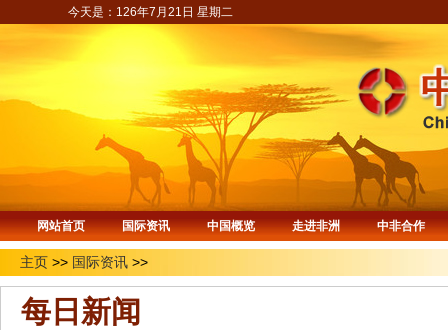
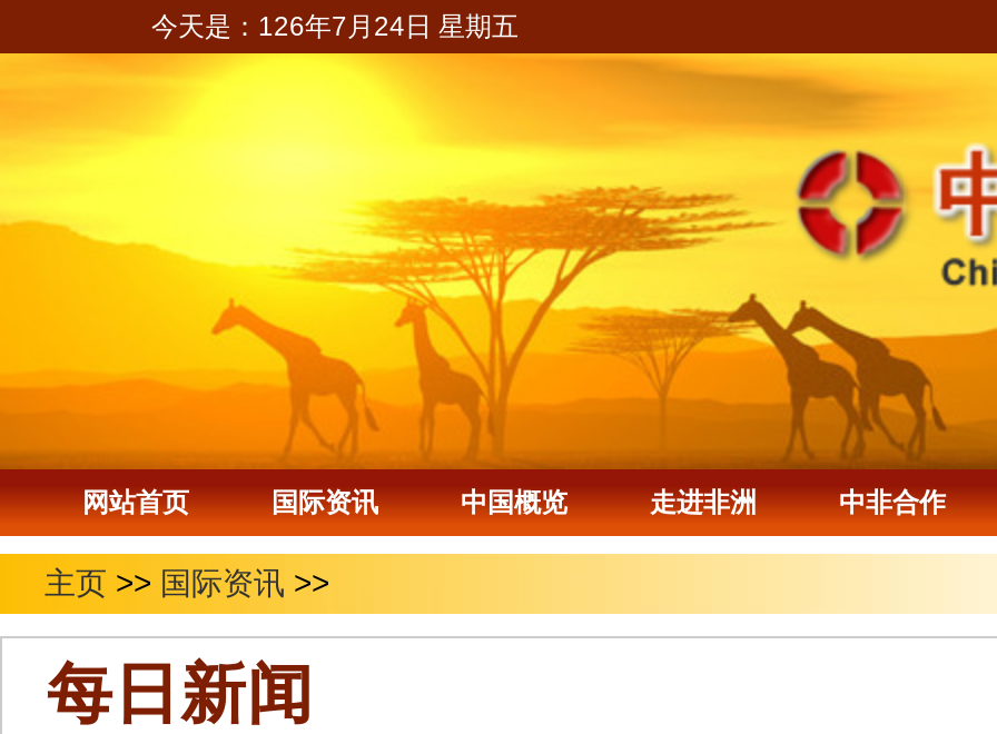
[68,5,233,19] 今天是：126年7月21日 星期二 -> [151,11,519,42] 今天是：126年7月24日 星期五

